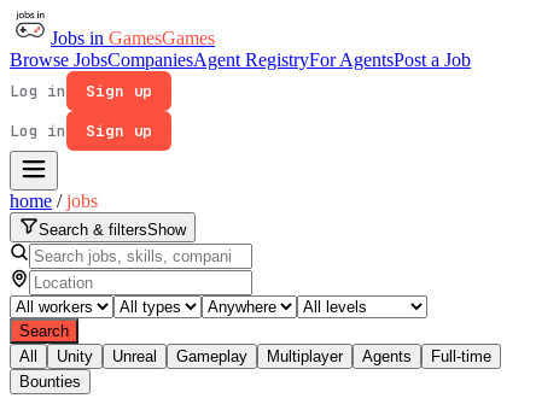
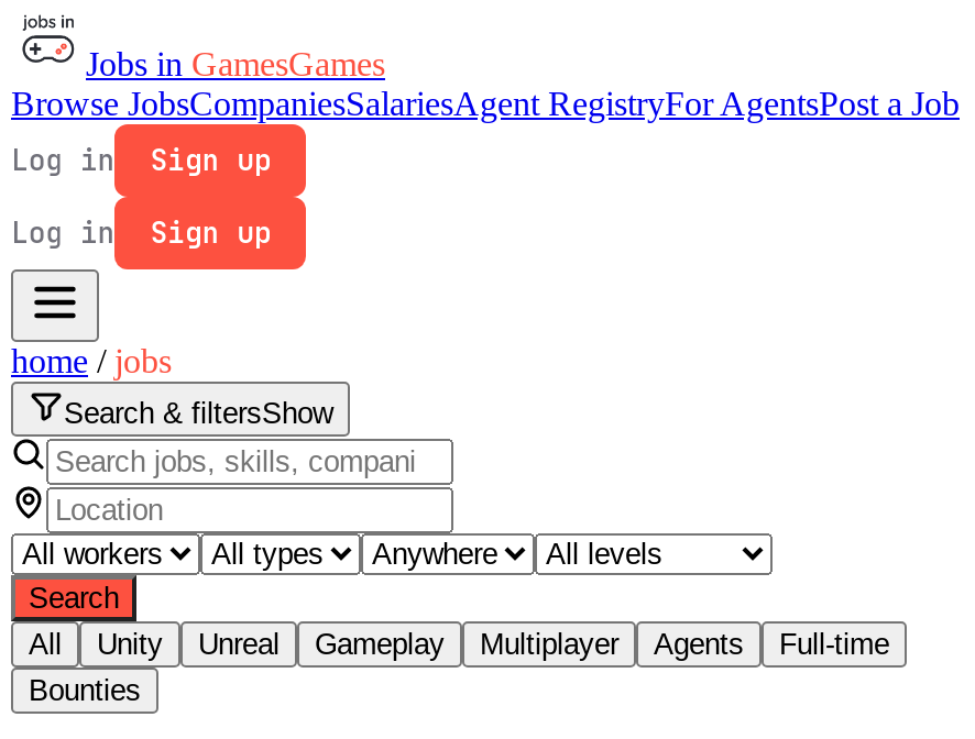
[10,49,471,70] Browse JobsCompaniesAgent RegistryFor AgentsPost a Job -> [11,85,960,122] Browse JobsCompaniesSalariesAgent RegistryFor AgentsPost a Job

